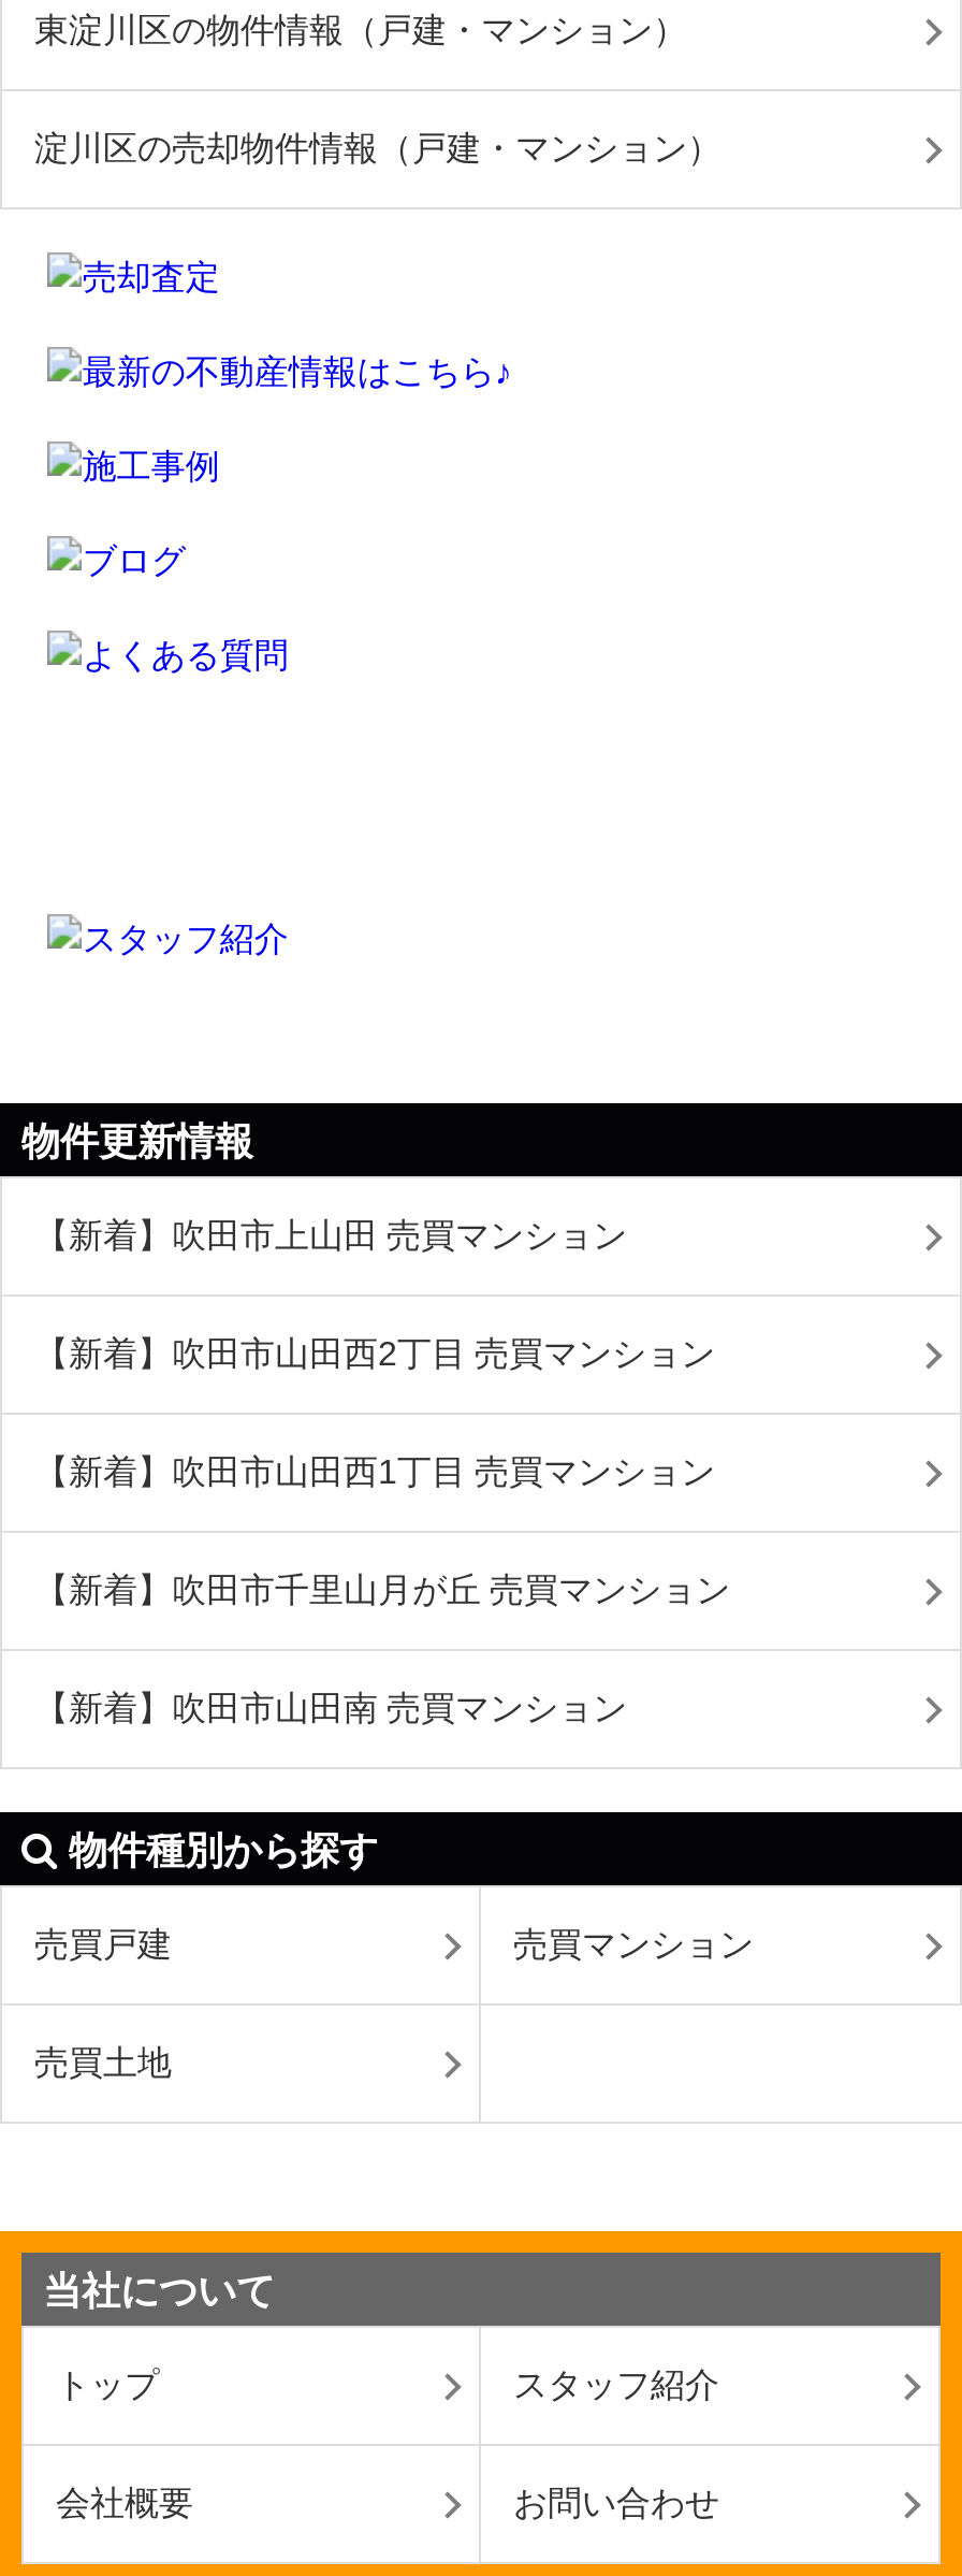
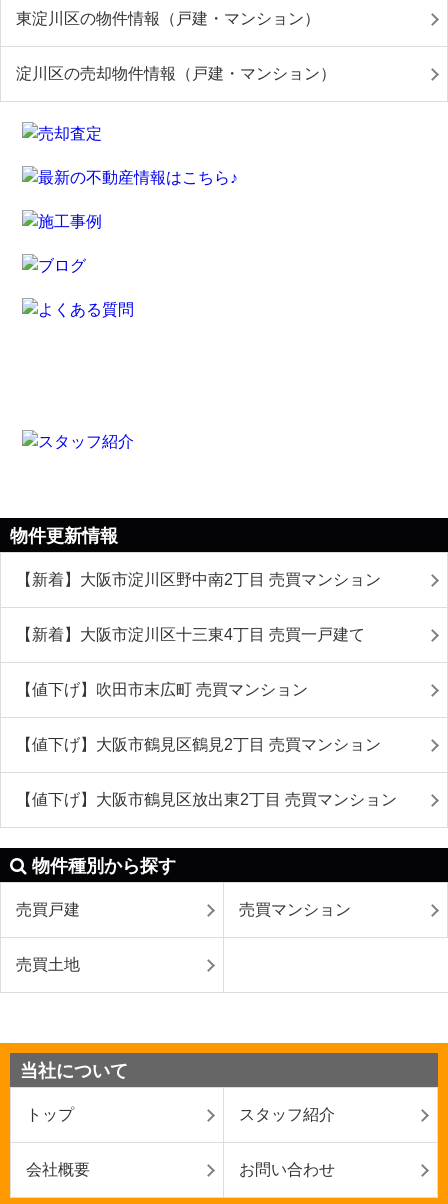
[34,1217,627,1254] 【新着】吹田市上山田 売買マンション -> [16,571,381,588] 【新着】大阪市淀川区野中南2丁目 売買マンション
[34,1335,715,1372] 【新着】吹田市山田西2丁目 売買マンション -> [16,626,365,643] 【新着】大阪市淀川区十三東4丁目 売買一戸建て
[34,1453,715,1490] 【新着】吹田市山田西1丁目 売買マンション -> [16,681,308,698] 【値下げ】吹田市末広町 売買マンション
[34,1572,730,1608] 【新着】吹田市千里山月が丘 売買マンション -> [16,736,381,753] 【値下げ】大阪市鶴見区鶴見2丁目 売買マンション
[34,1690,627,1726] 【新着】吹田市山田南 売買マンション -> [16,791,397,808] 【値下げ】大阪市鶴見区放出東2丁目 売買マンション

